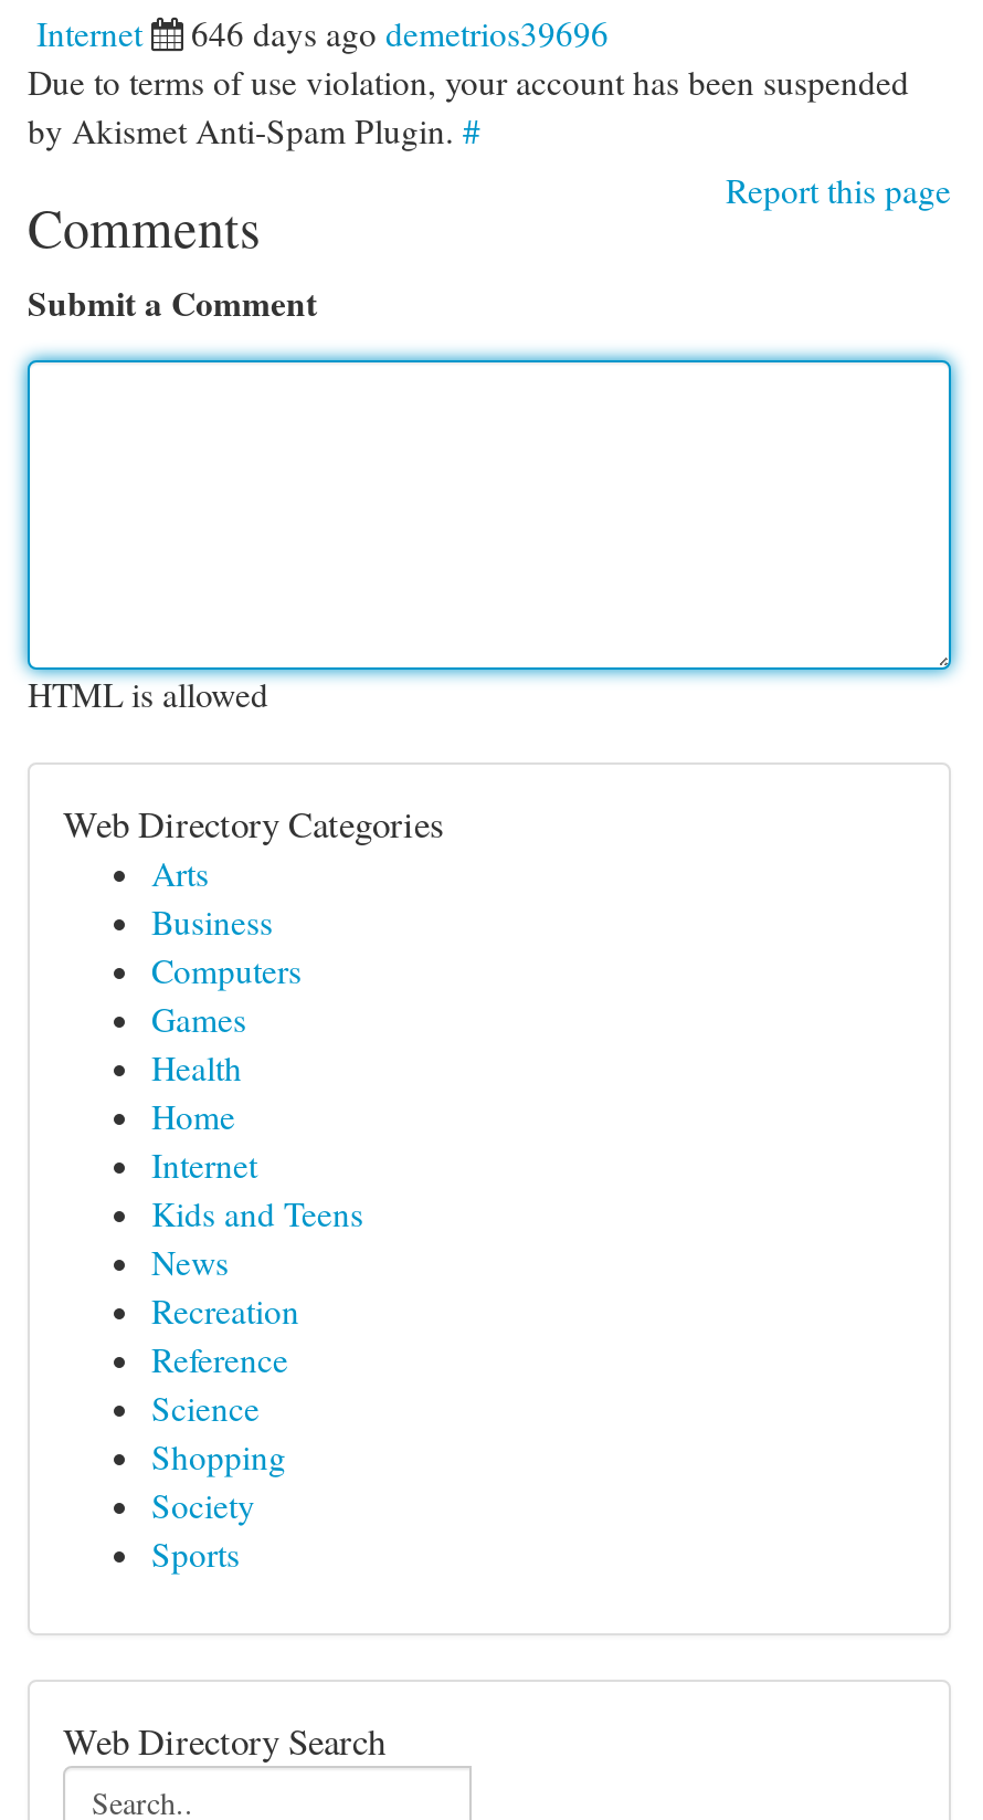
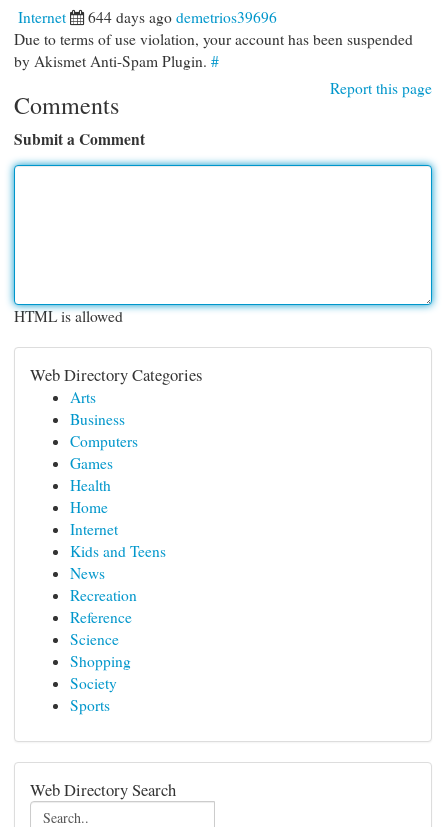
[191,11,609,55] 646 days ago demetrios39696 -> [88,7,277,27] 644 days ago demetrios39696

